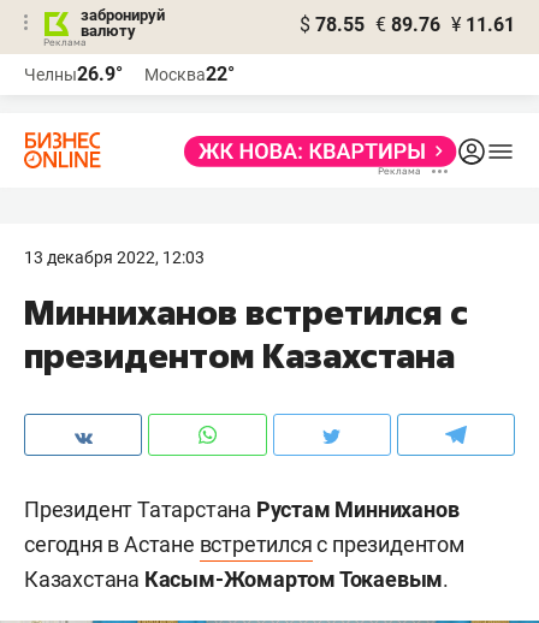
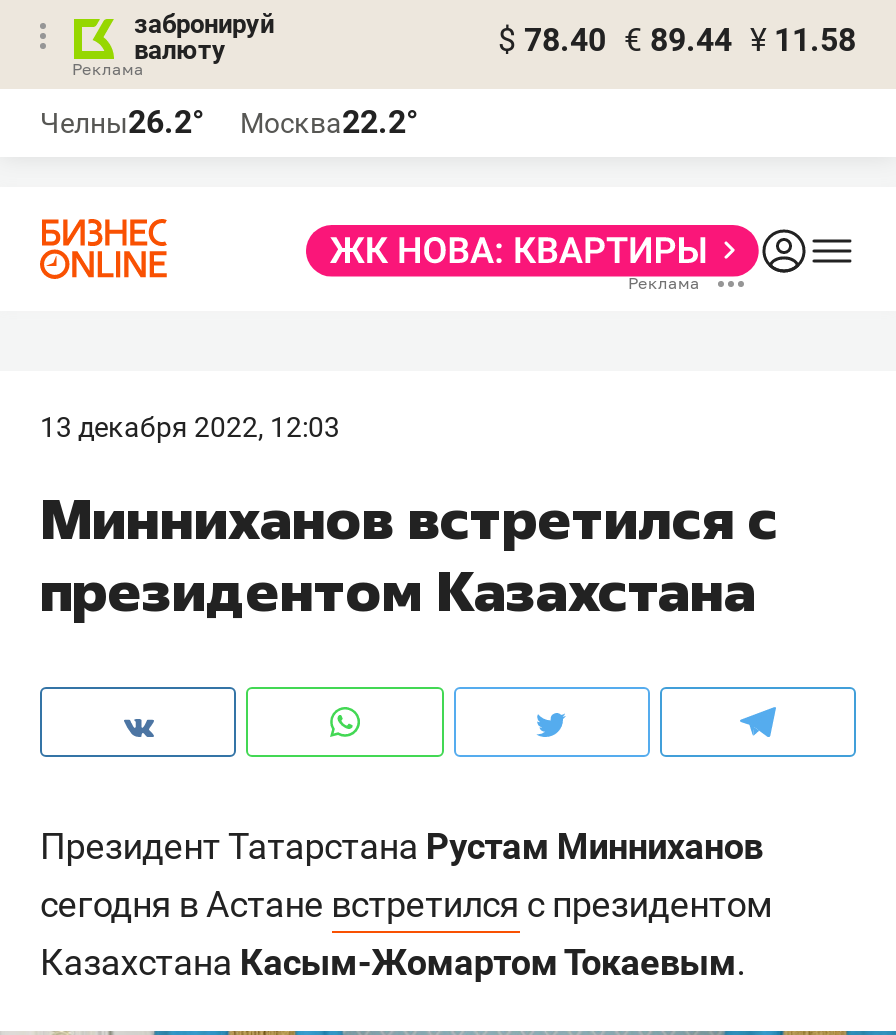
[300,13,515,36] $ 78.55 € 89.76 ¥ 11.61 -> [498,21,856,59] $ 78.40 € 89.44 ¥ 11.58
[24,63,123,85] Челны26.9° -> [40,103,204,141] Челны26.2°
[144,63,235,85] Москва22° -> [240,103,418,141] Москва22.2°

